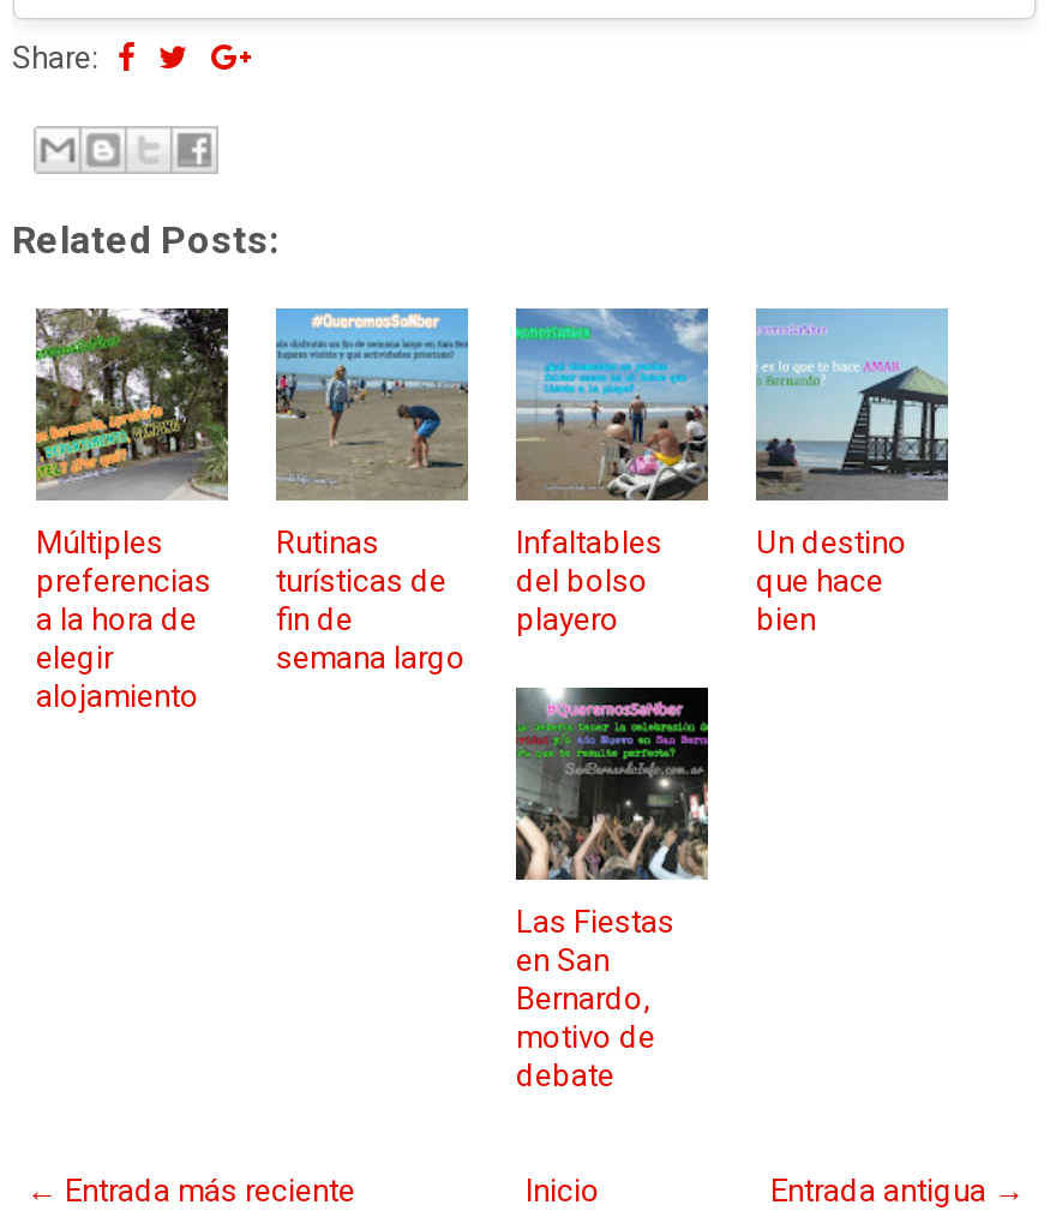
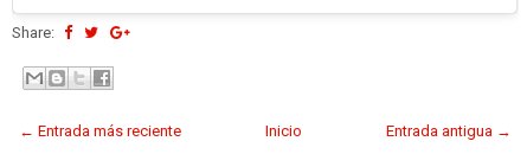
[12,217,278,262] Related Posts: -> none
[34,306,230,714] [image] | Múltiples | preferencias | a la hora de | elegir | alojamiento -> none
[274,306,470,675] [image] | Rutinas | turísticas de | fin de | semana largo -> none
[514,306,710,637] [image] | Infaltables | del bolso | playero -> none
[754,306,950,637] [image] | Un destino | que hace | bien -> none
[514,685,710,1093] [image] | Las Fiestas | en San | Bernardo, | motivo de | debate -> none

